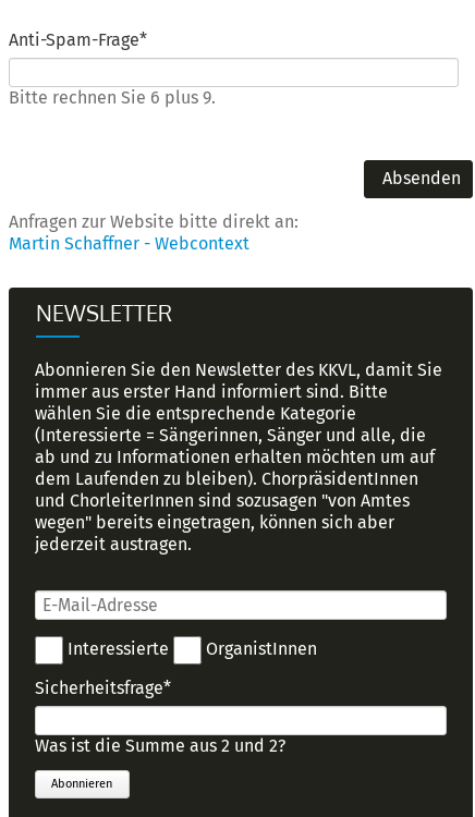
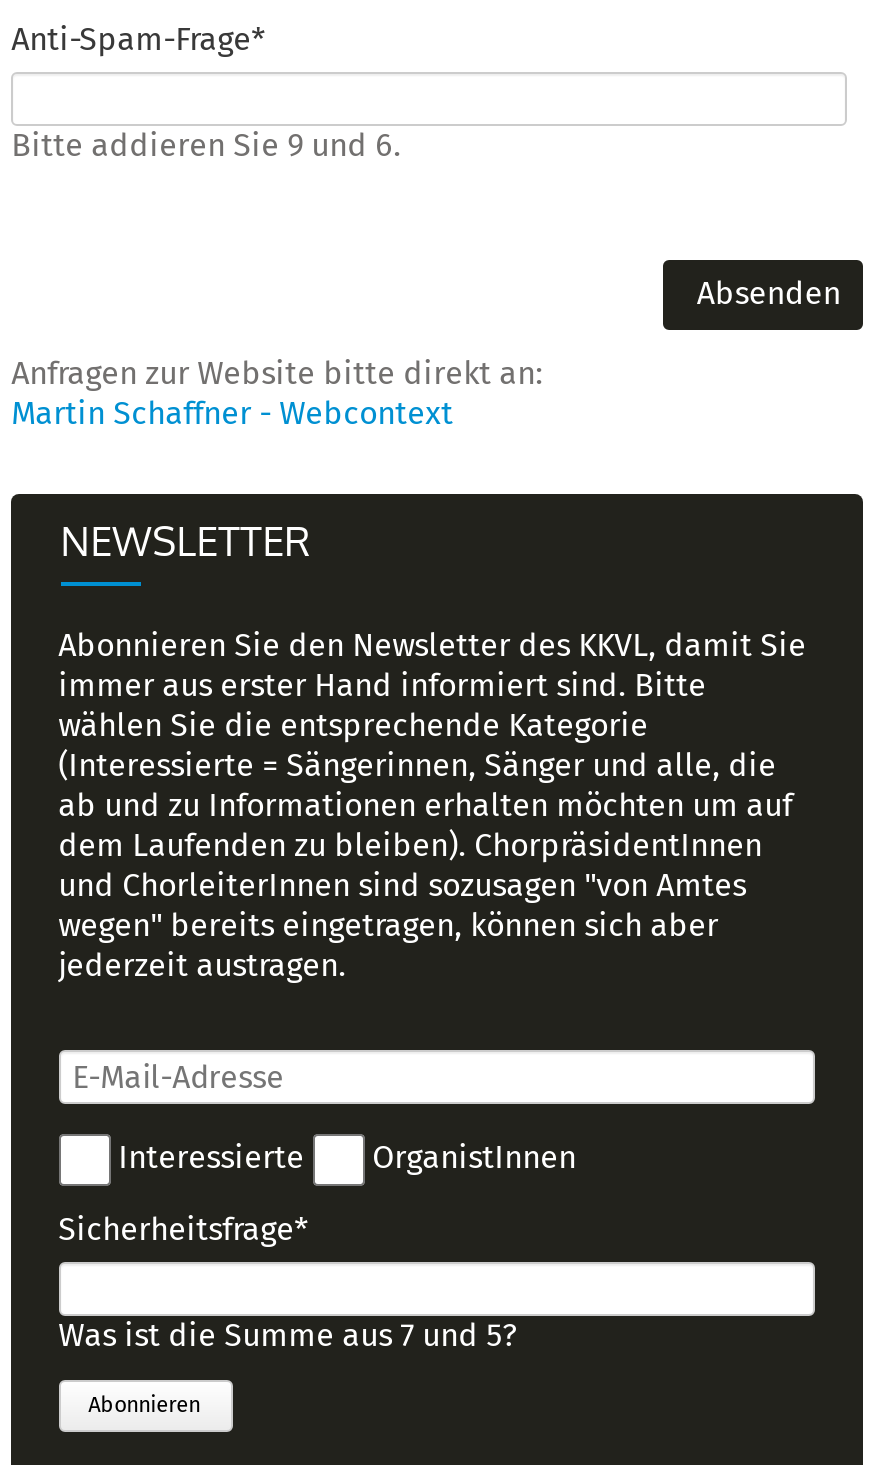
[9,87,216,108] Bitte rechnen Sie 6 plus 9. -> [11,126,401,164] Bitte addieren Sie 9 und 6.
[34,735,285,756] Was ist die Summe aus 2 und 2? -> [58,1316,516,1354] Was ist die Summe aus 7 und 5?

